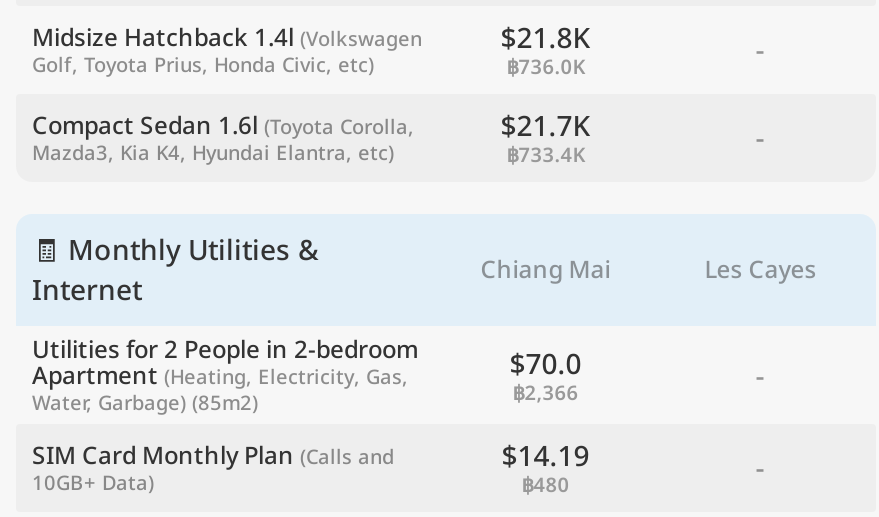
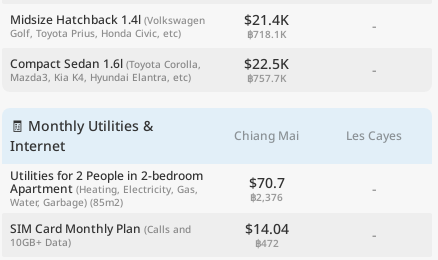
[500,18,590,80] $21.8K | ฿736.0K -> [244,10,289,41] $21.4K | ฿718.1K
[500,106,590,168] $21.7K | ฿733.4K -> [244,54,289,85] $22.5K | ฿757.7K
[510,343,582,381] $70.0 -> [249,173,285,192] $70.7
[512,377,578,405] ฿2,366 -> [250,190,283,204] ฿2,376
[502,436,590,474] $14.19 -> [245,219,289,238] $14.04
[522,470,570,498] ฿480 -> [255,236,279,250] ฿472

